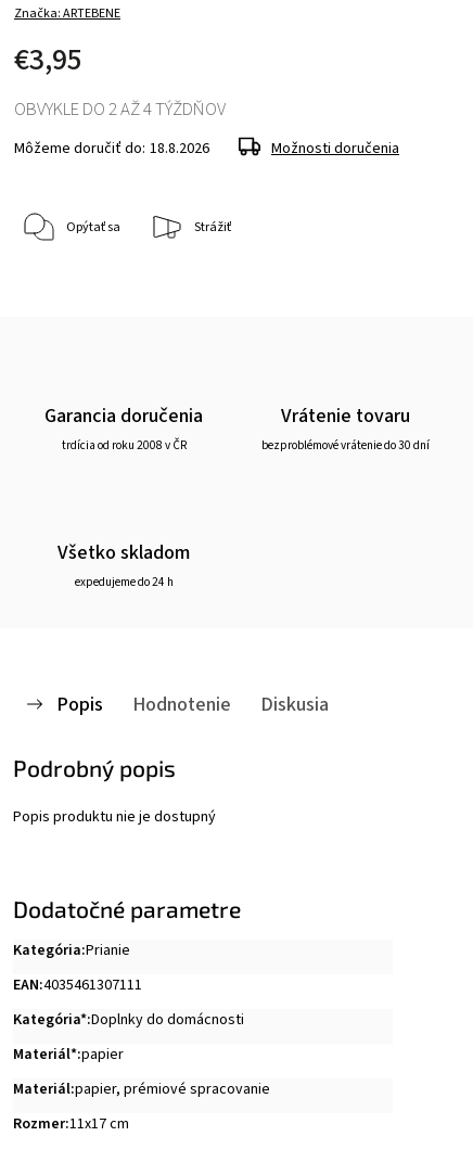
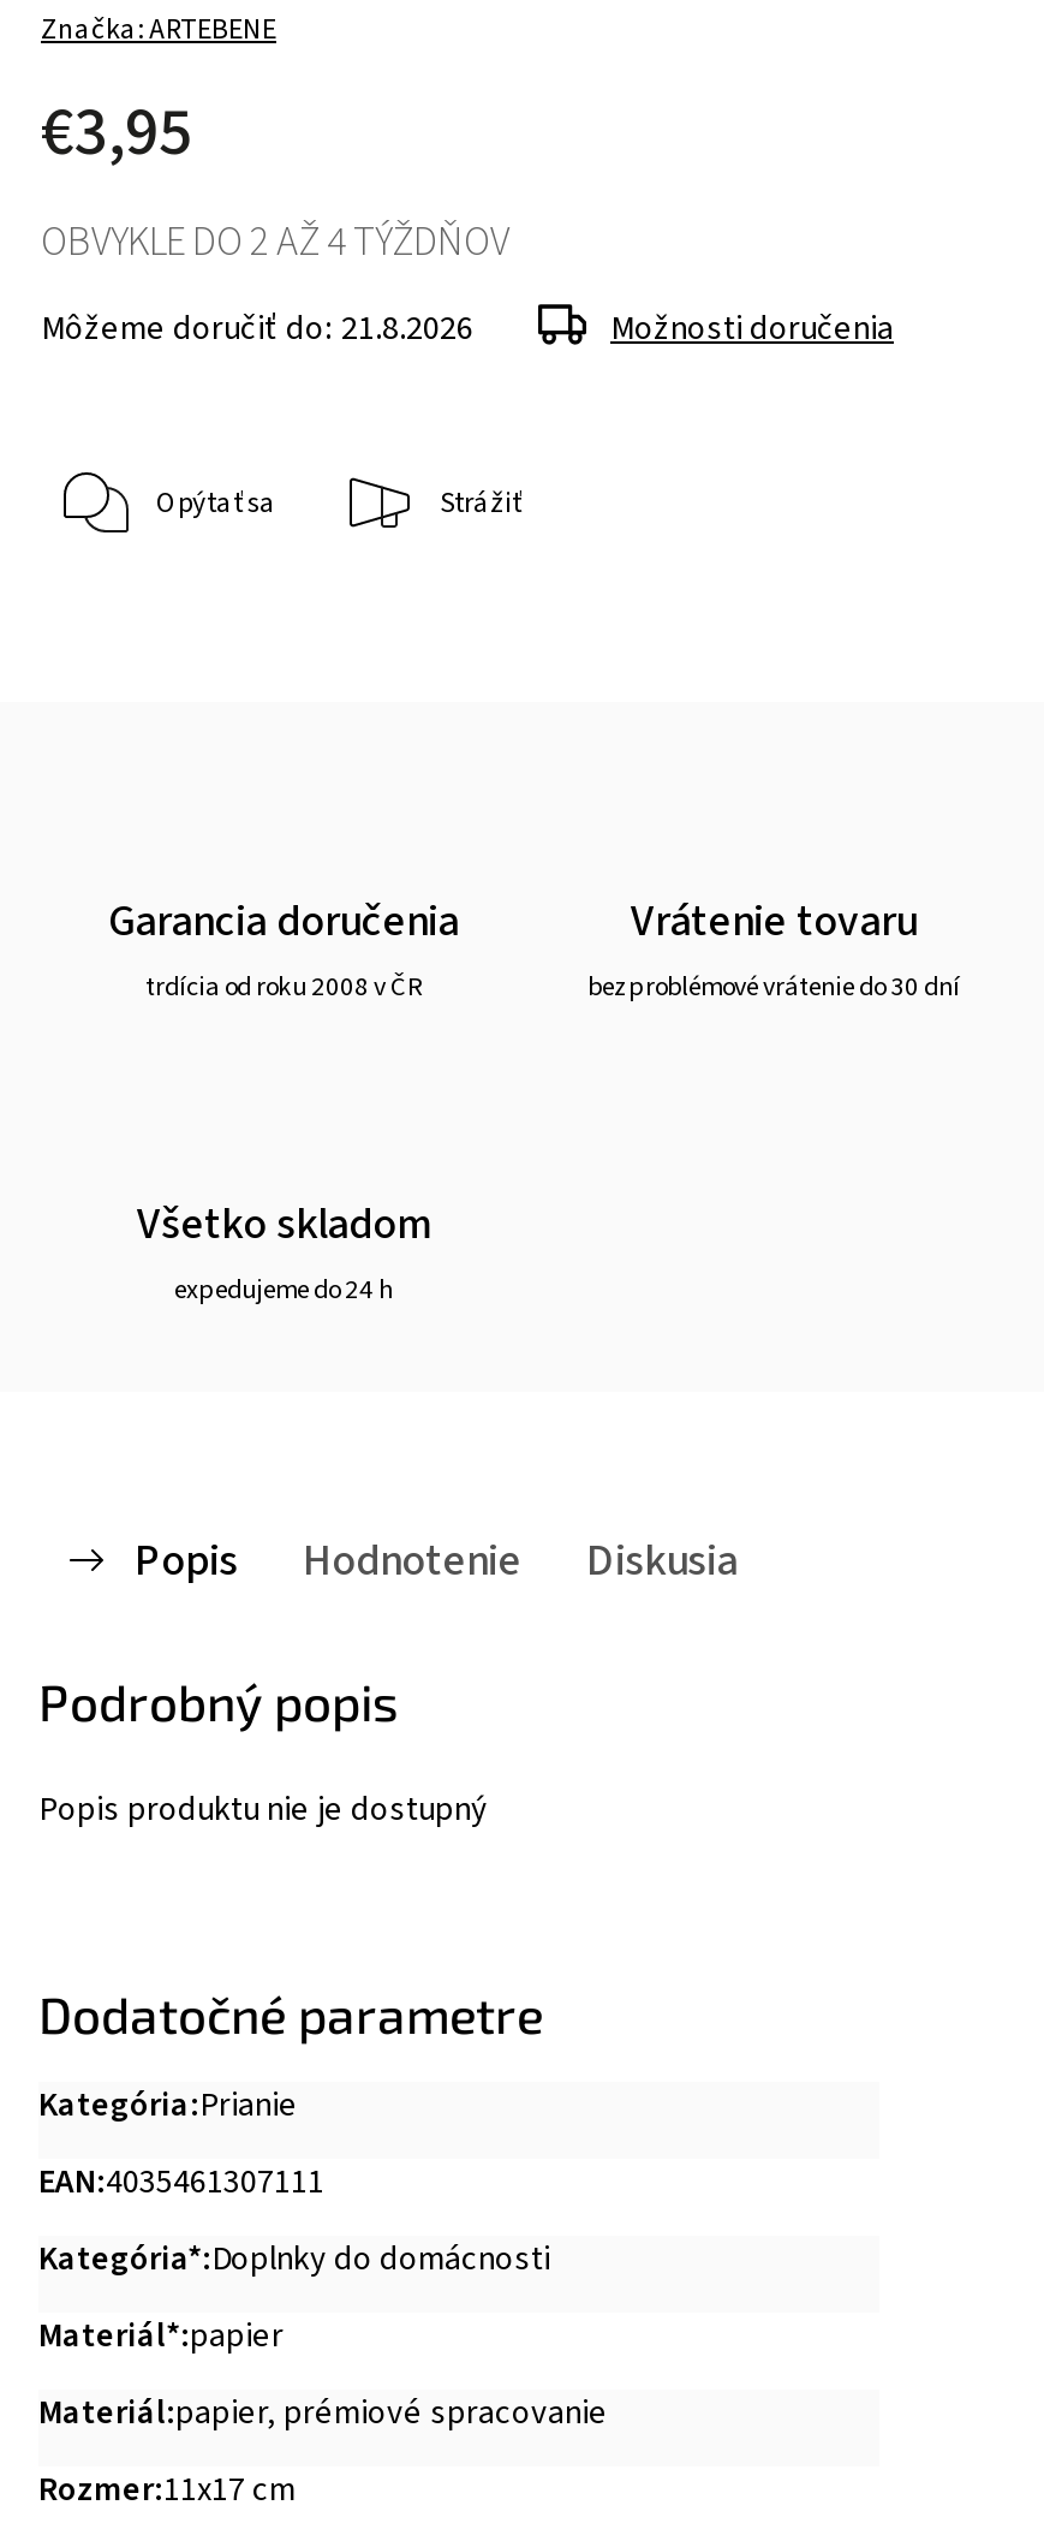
[14,138,209,160] Môžeme doručiť do: 18.8.2026 -> [41,306,473,354] Môžeme doručiť do: 21.8.2026

